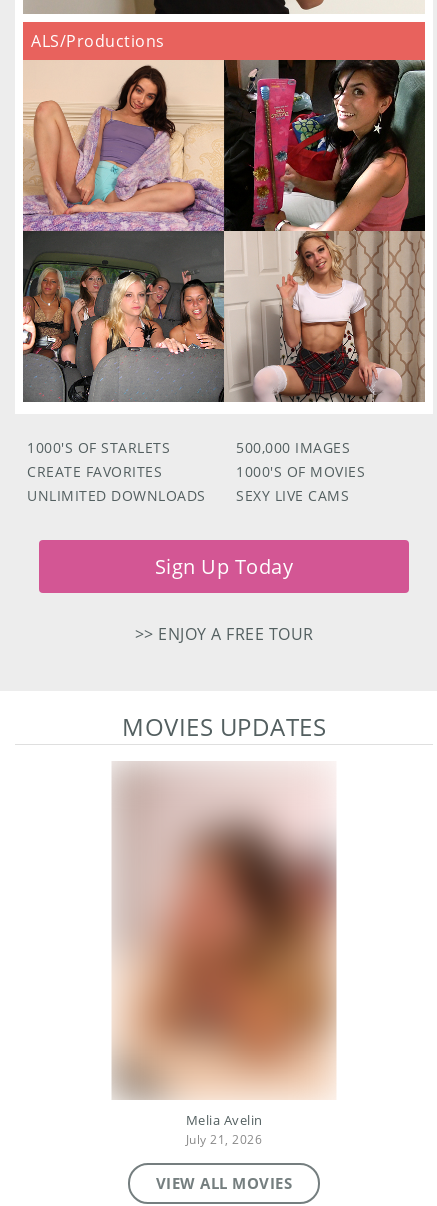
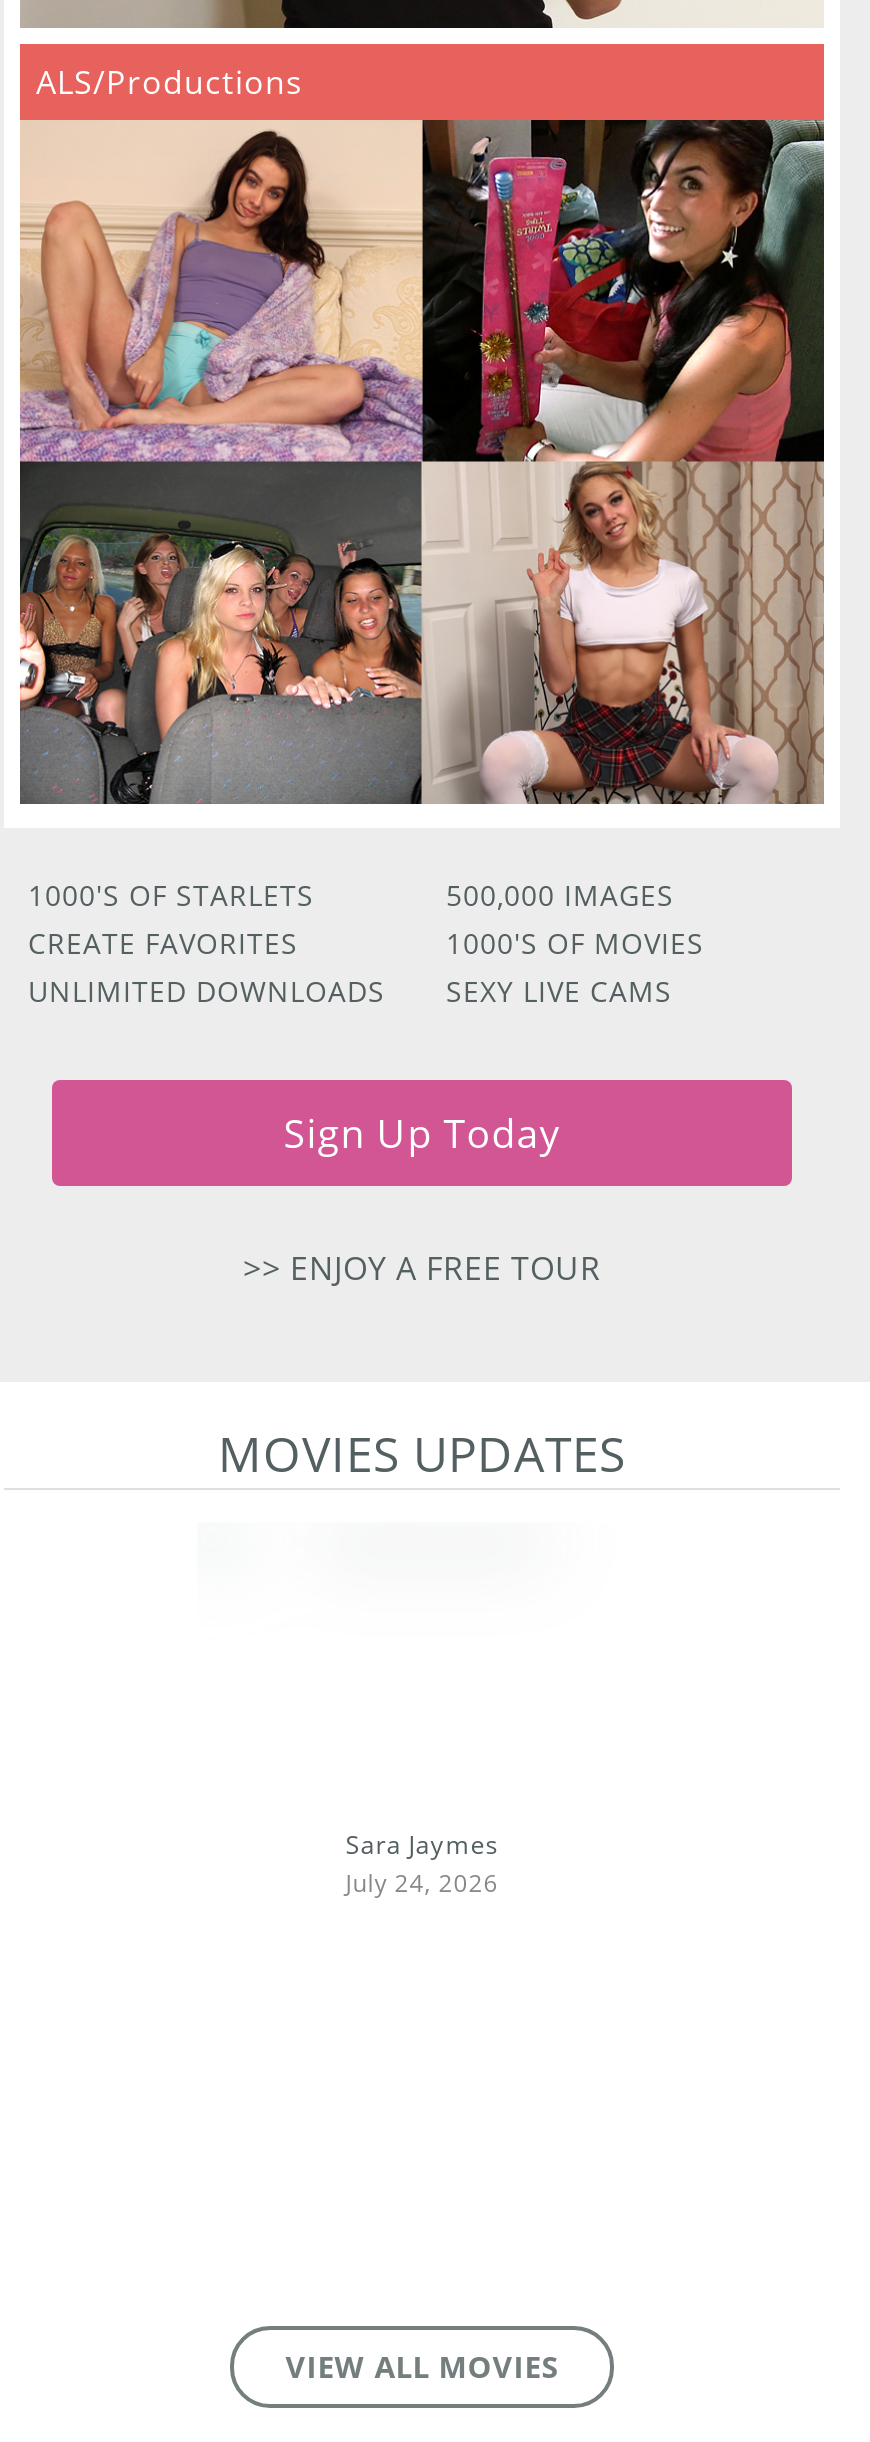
[111,761,337,1100] [image] -> none
[185,1112,262,1147] Melia Avelin | July 21, 2026 -> [346,1828,498,1898] Sara Jaymes | July 24, 2026

